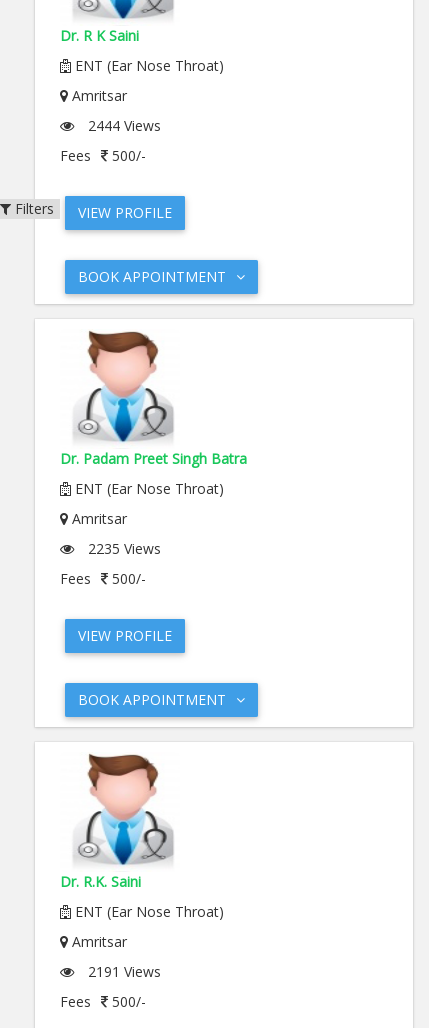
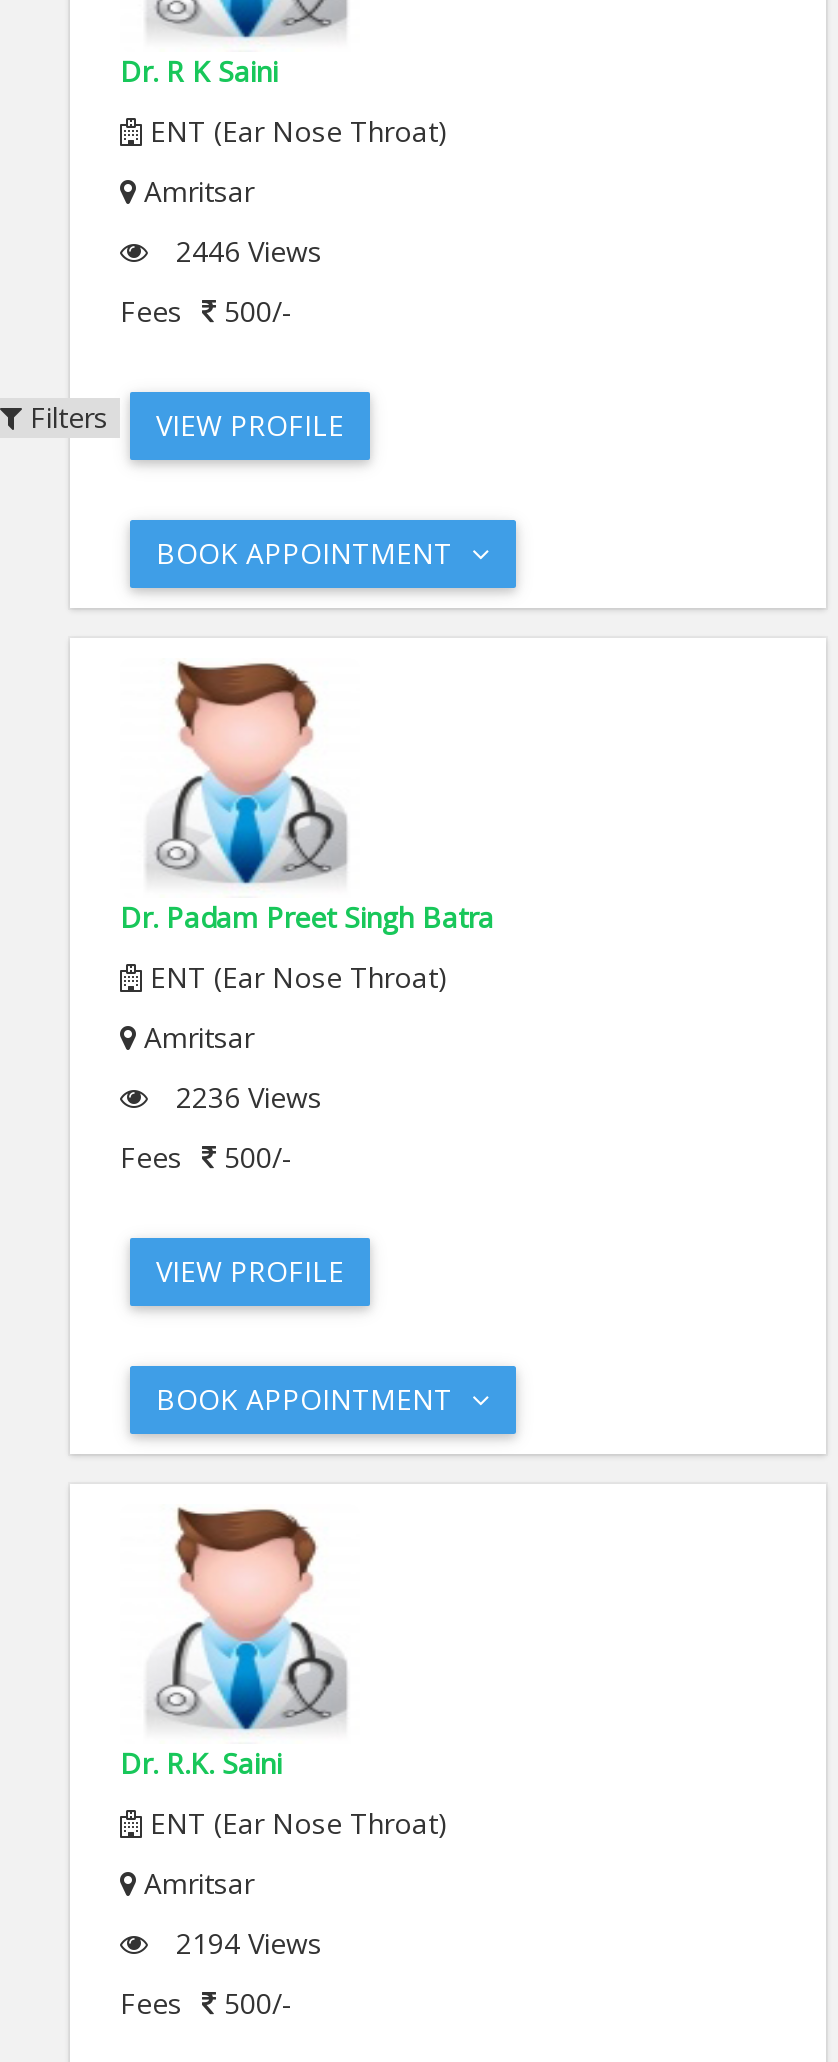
[84,116,161,135] 2444 Views -> [168,232,322,270] 2446 Views
[84,539,161,558] 2235 Views -> [168,1078,322,1116] 2236 Views
[84,962,161,981] 2191 Views -> [168,1924,322,1962] 2194 Views

